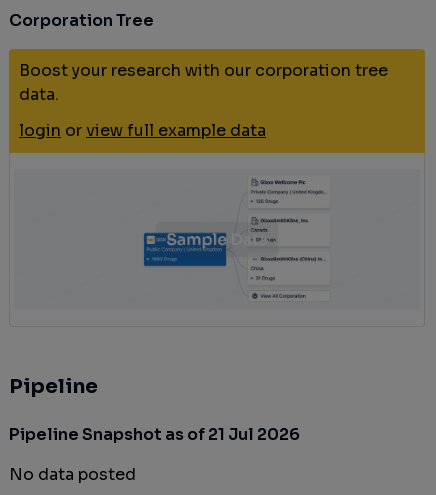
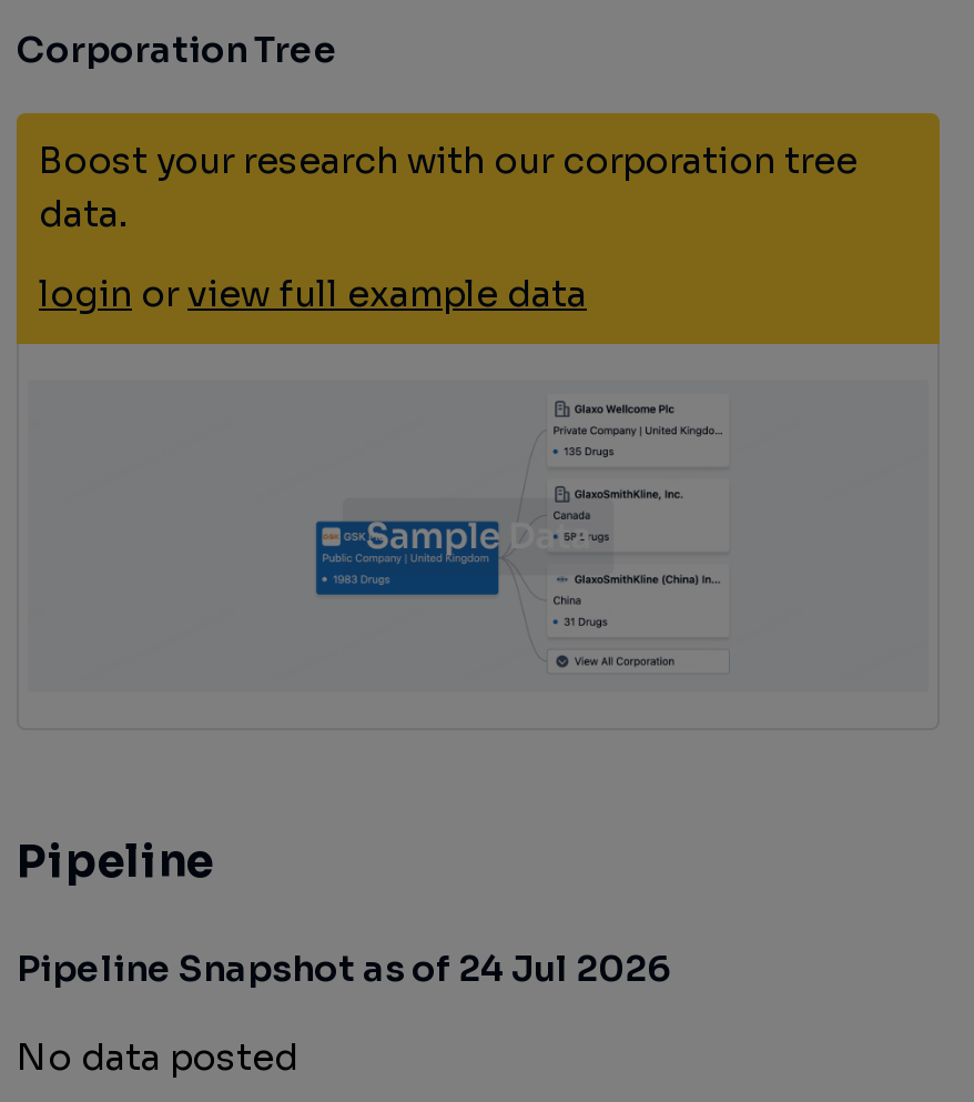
[9,424,300,445] Pipeline Snapshot as of 21 Jul 2026 -> [17,946,671,992] Pipeline Snapshot as of 24 Jul 2026

